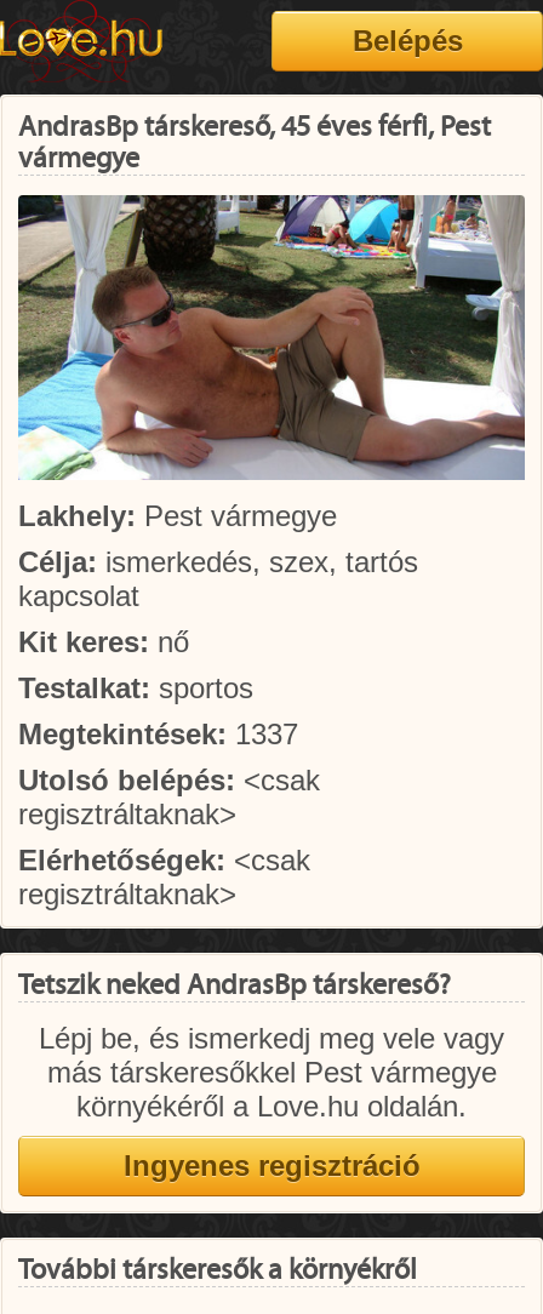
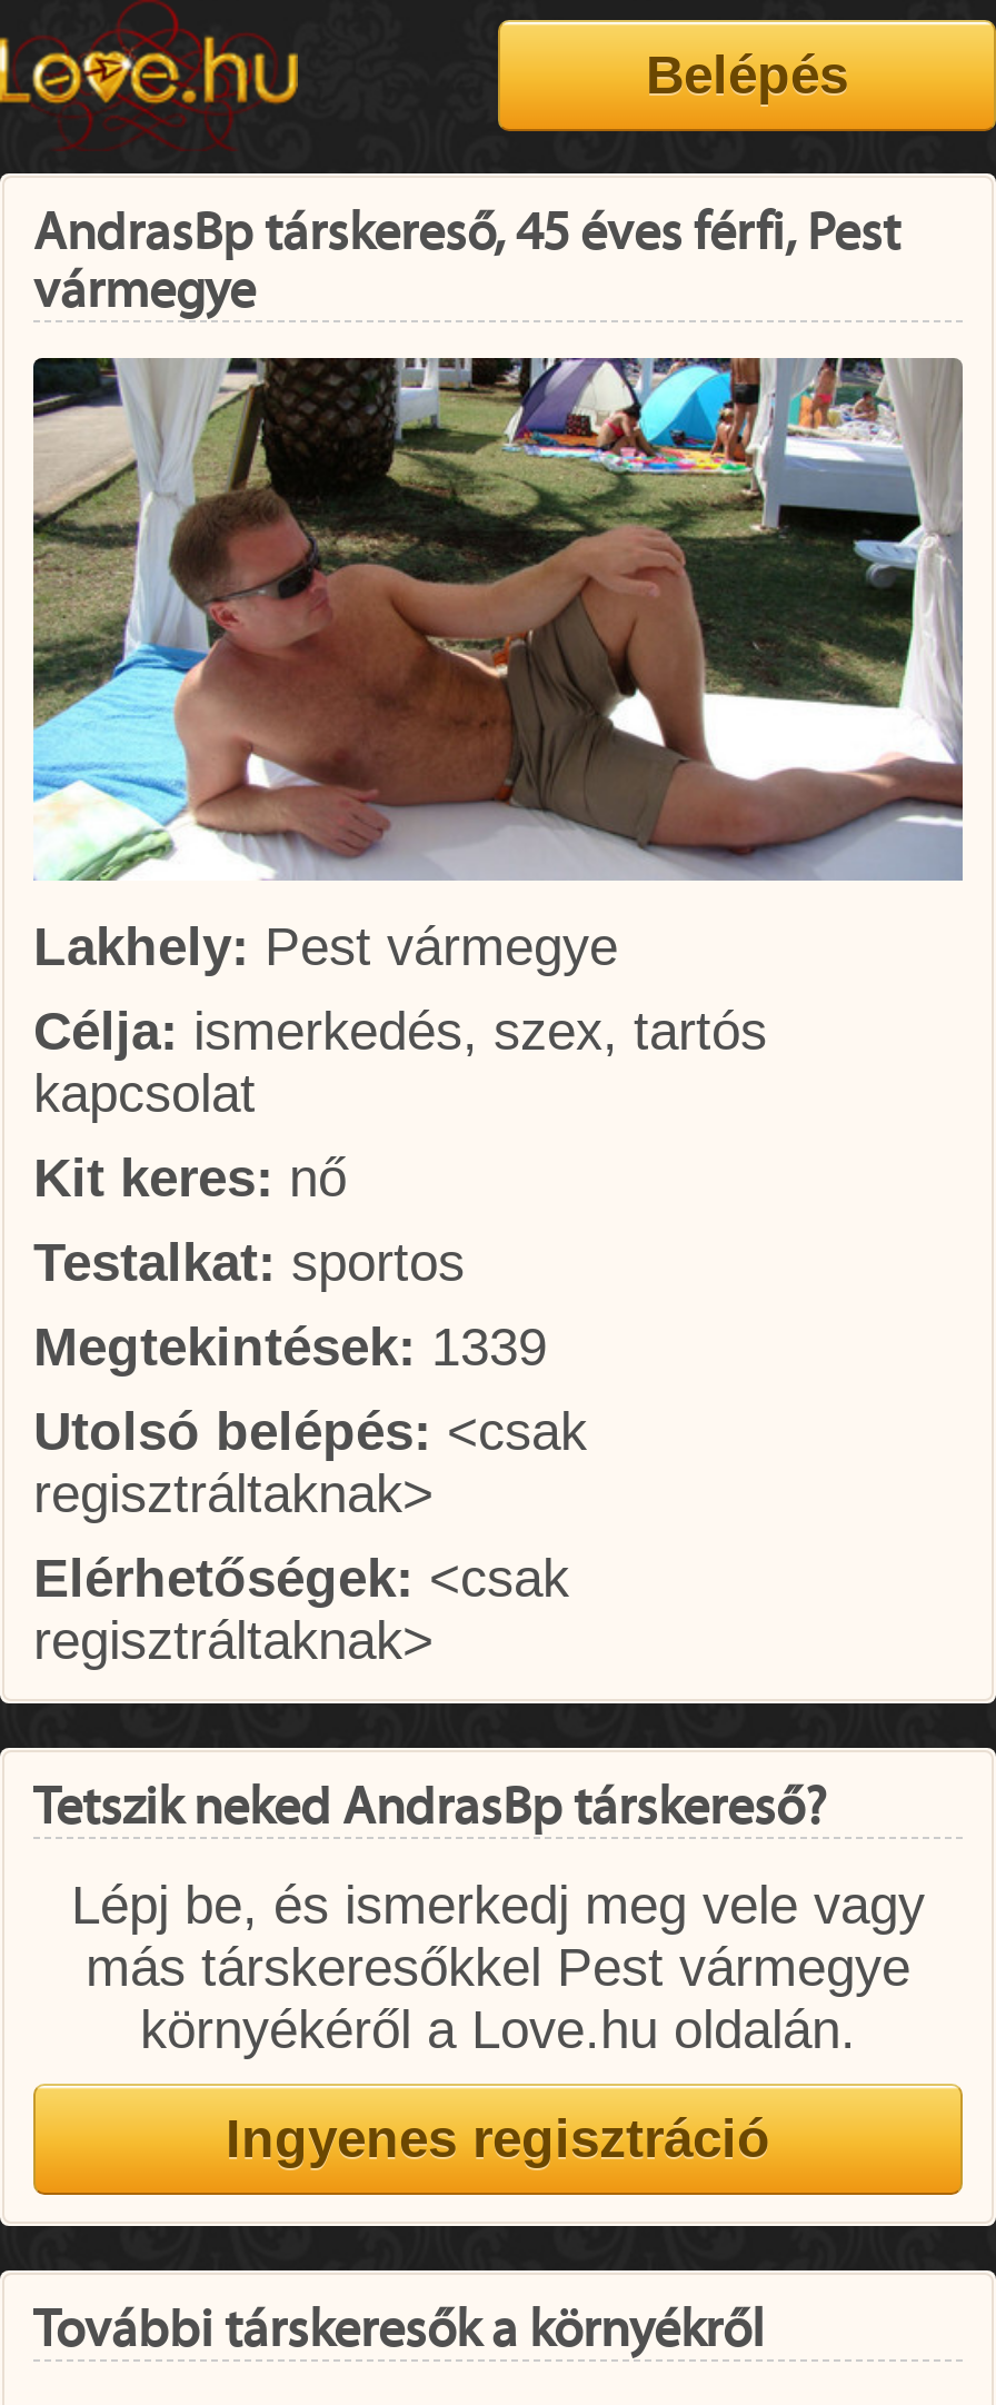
[18,717,298,750] Megtekintések: 1337 -> [33,1316,547,1376] Megtekintések: 1339

